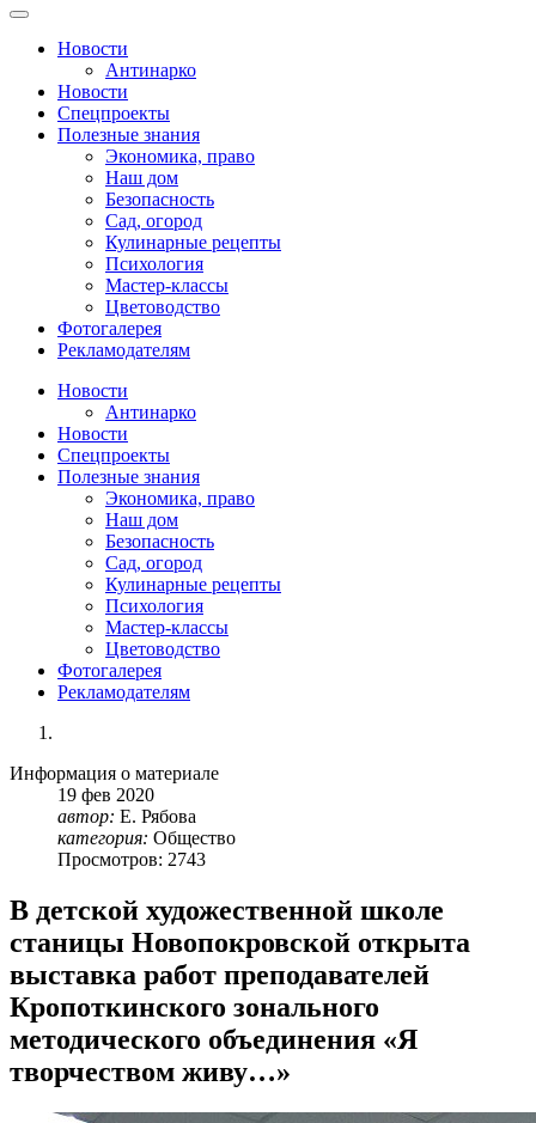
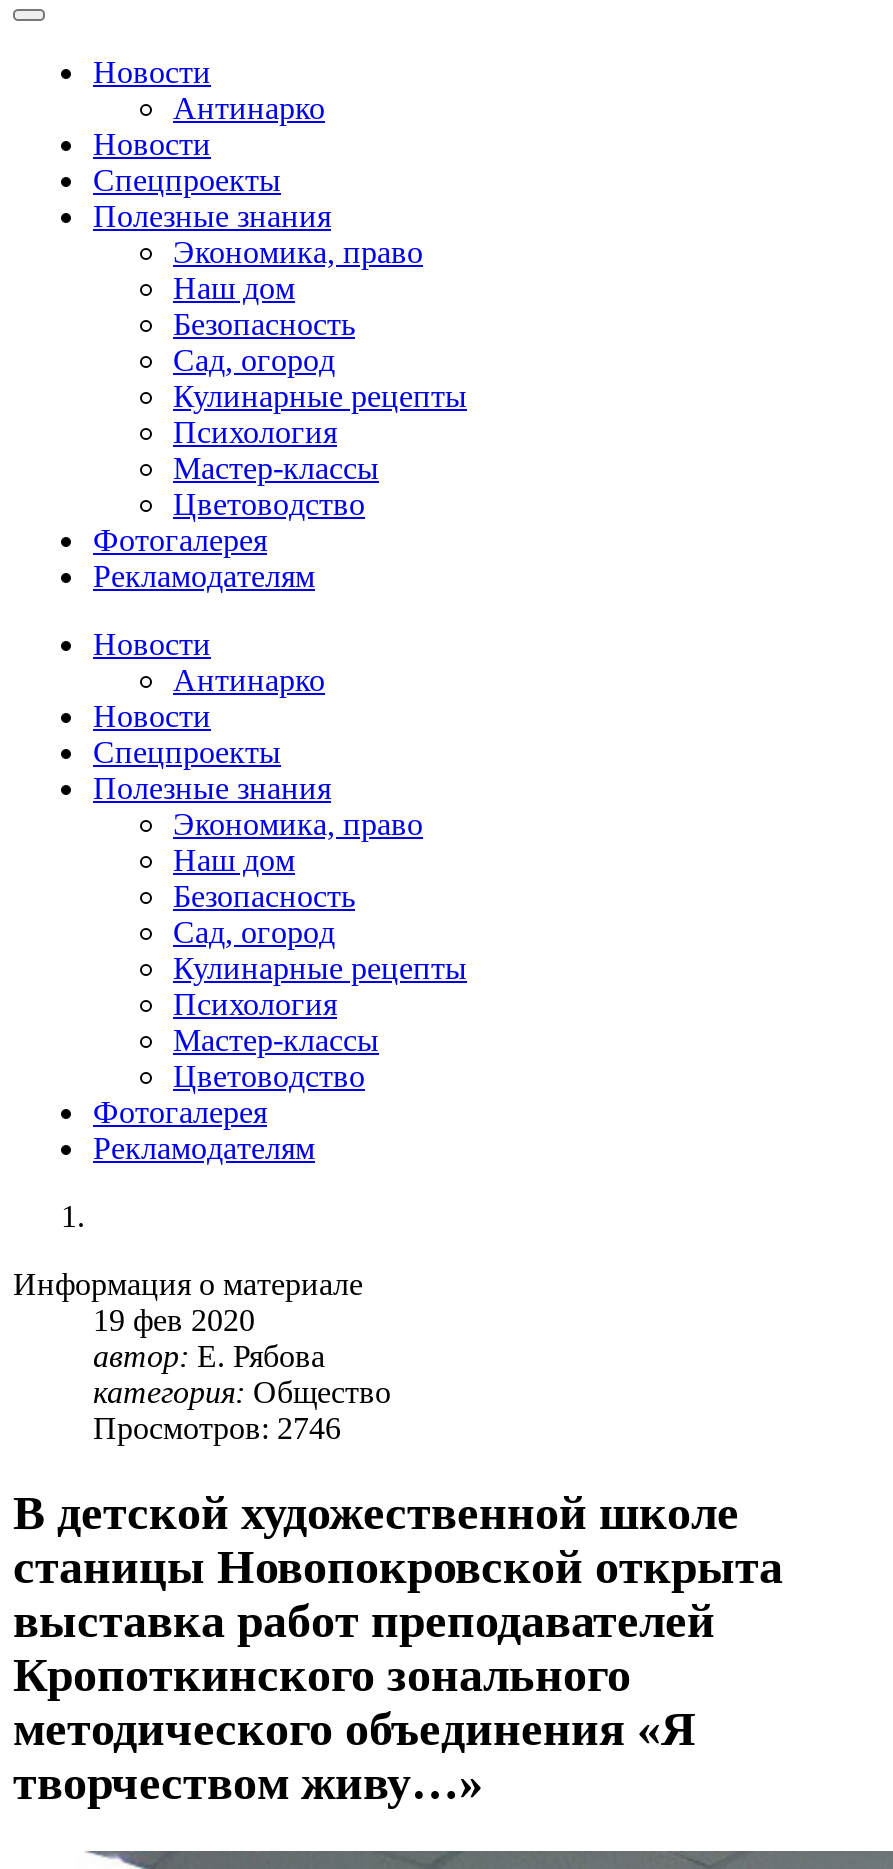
[57,850,206,870] Просмотров: 2743 -> [93,1412,341,1446] Просмотров: 2746

